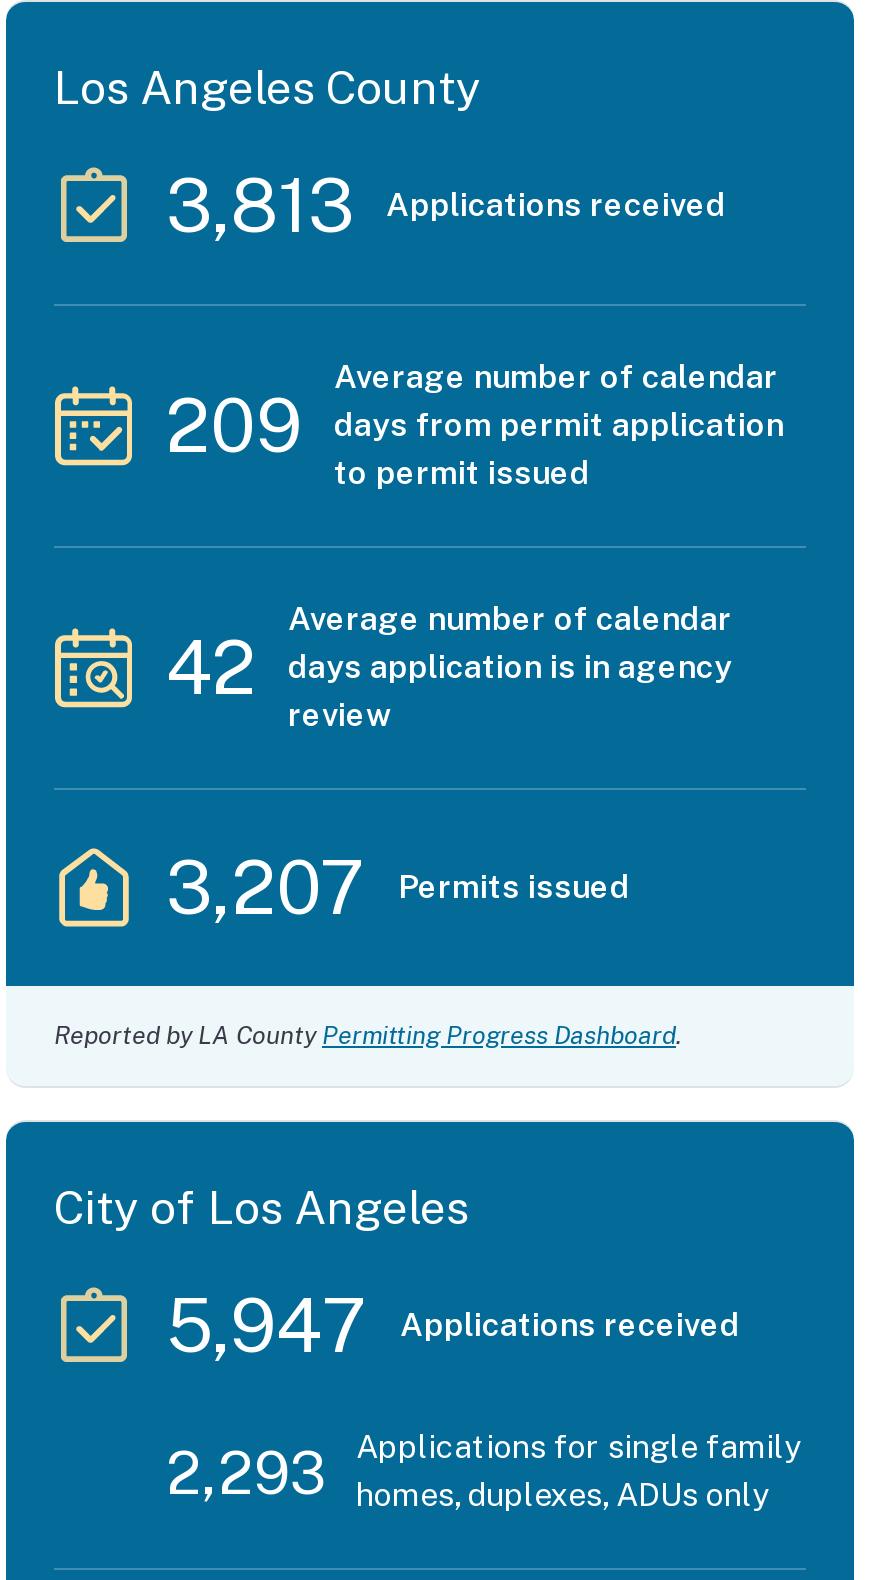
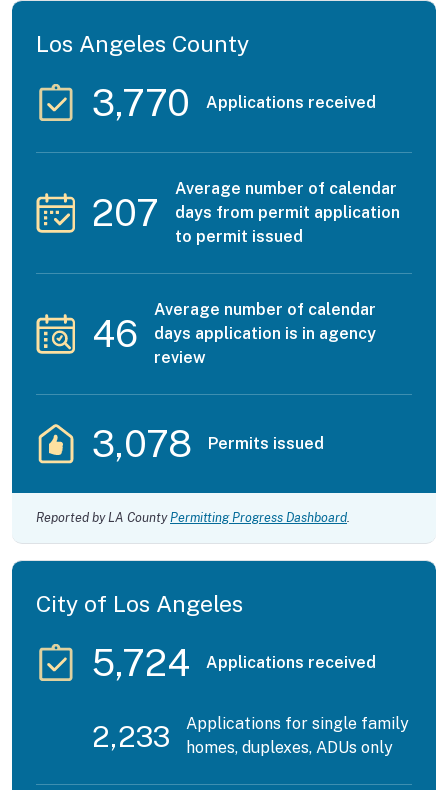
[166,163,726,249] 3,813 Applications received -> [92,81,376,124] 3,770 Applications received
[166,383,784,469] 209 days from permit application -> [92,191,400,234] 207 days from permit application
[166,625,732,711] 42 days application is in agency -> [92,312,376,355] 46 days application is in agency
[166,845,630,931] 3,207 Permits issued -> [92,422,324,465] 3,078 Permits issued
[166,1283,740,1369] 5,947 Applications received -> [92,641,376,684] 5,724 Applications received
[166,1429,802,1515] 2,293 Applications for single family homes, duplexes, ADUs only -> [92,714,409,757] 2,233 Applications for single family homes, duplexes, ADUs only

